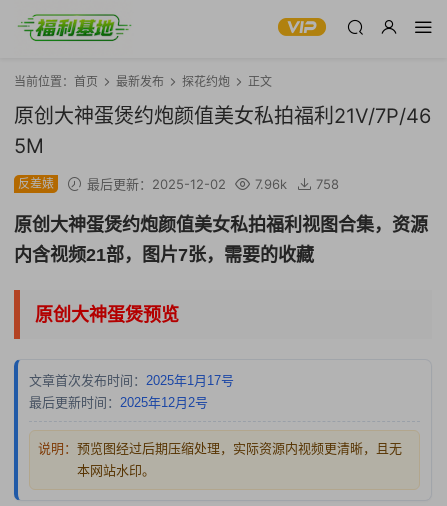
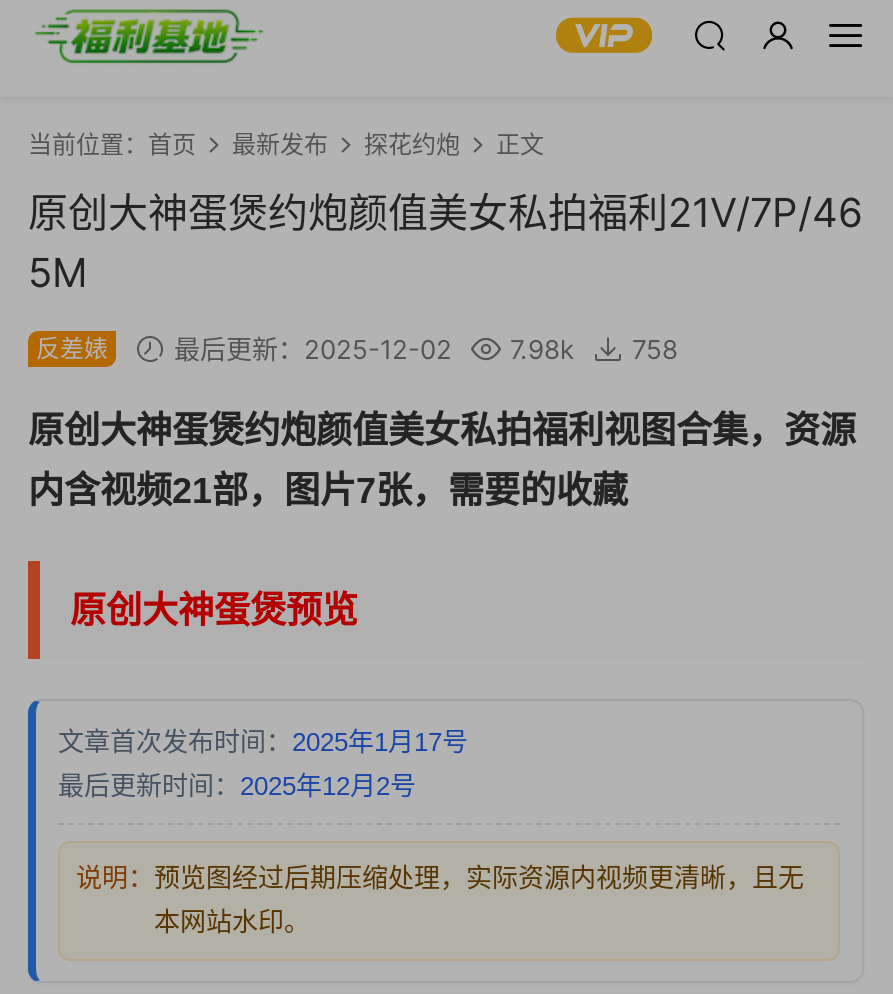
[87,176,339,192] 最后更新：2025-12-02 7.96k 758 -> [174,333,678,365] 最后更新：2025-12-02 7.98k 758

